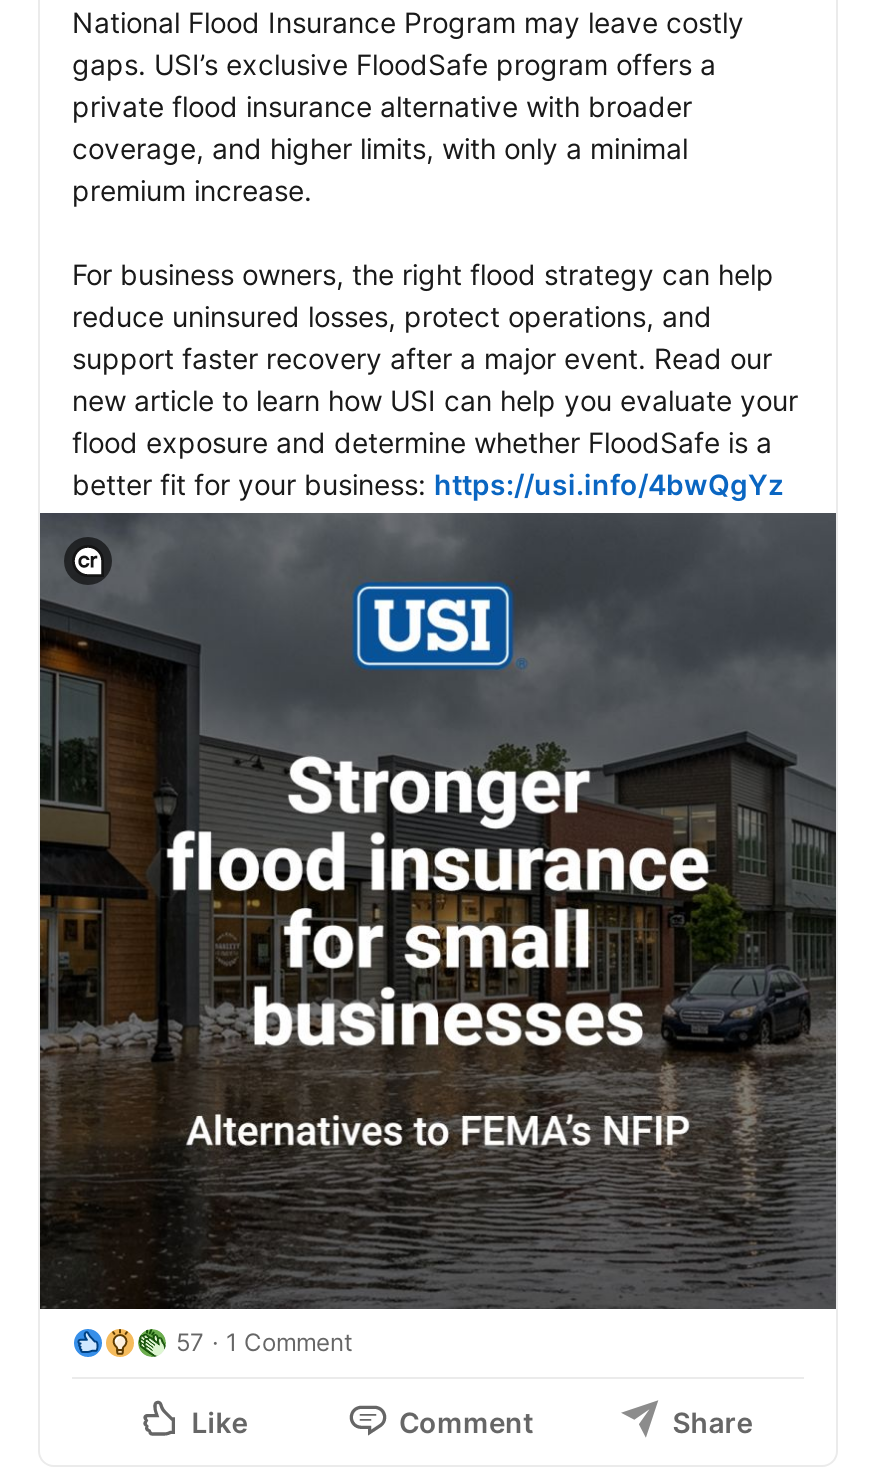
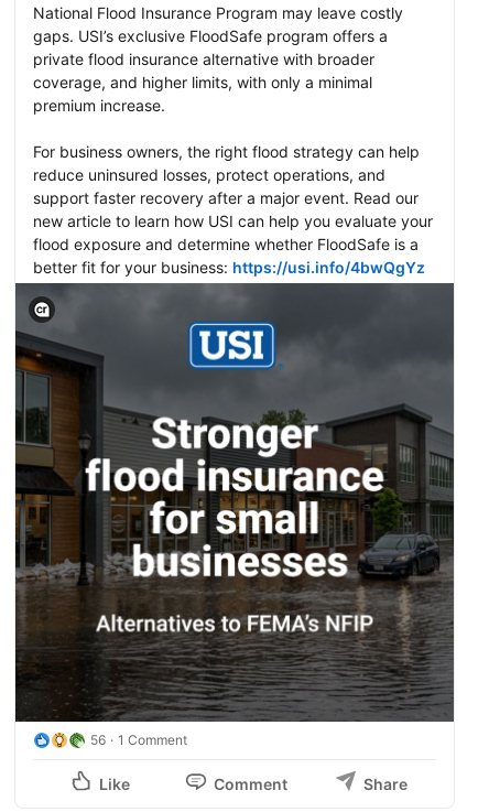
[176,1327,352,1357] 57 1 Comment -> [90,731,187,748] 56 1 Comment

